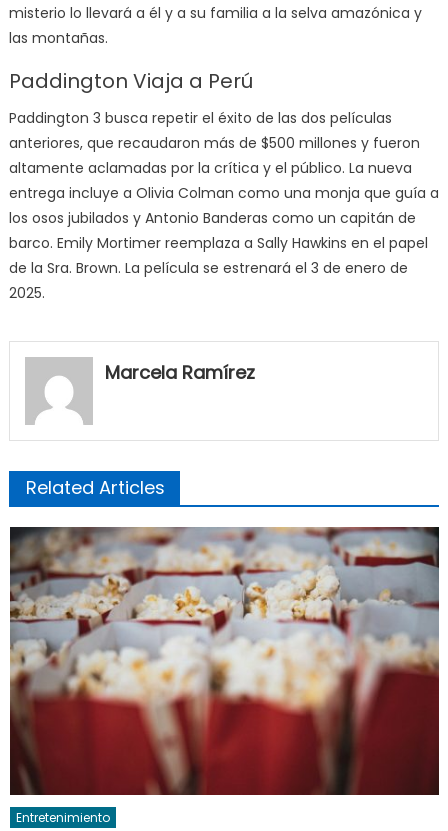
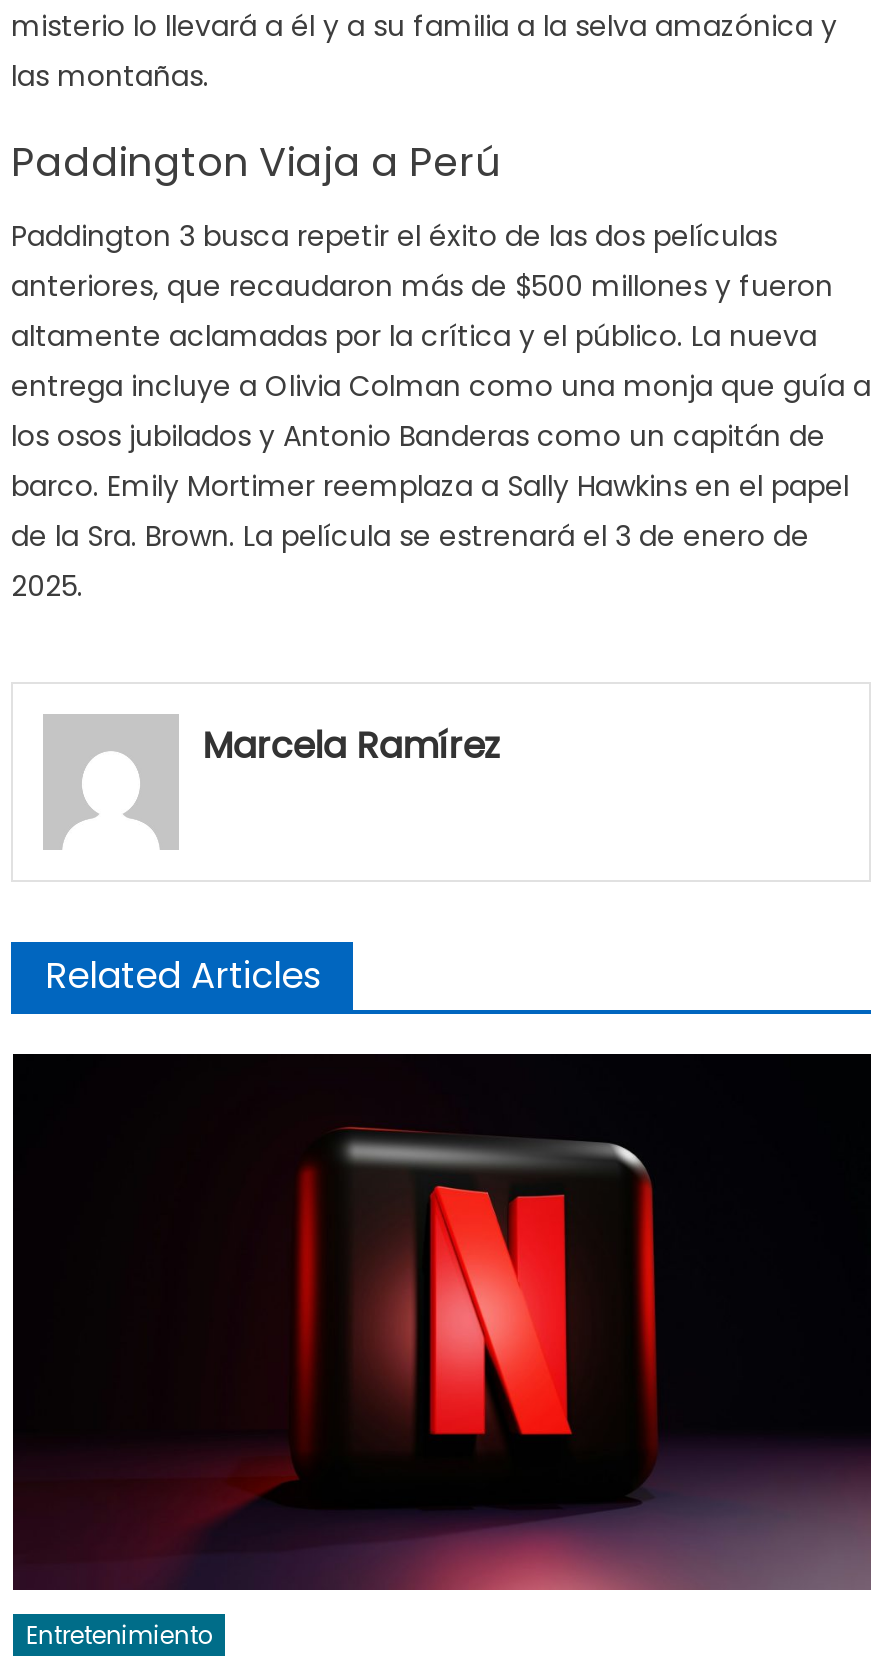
[9,526,440,796] [image] -> [11,1052,873,1590] [image]

